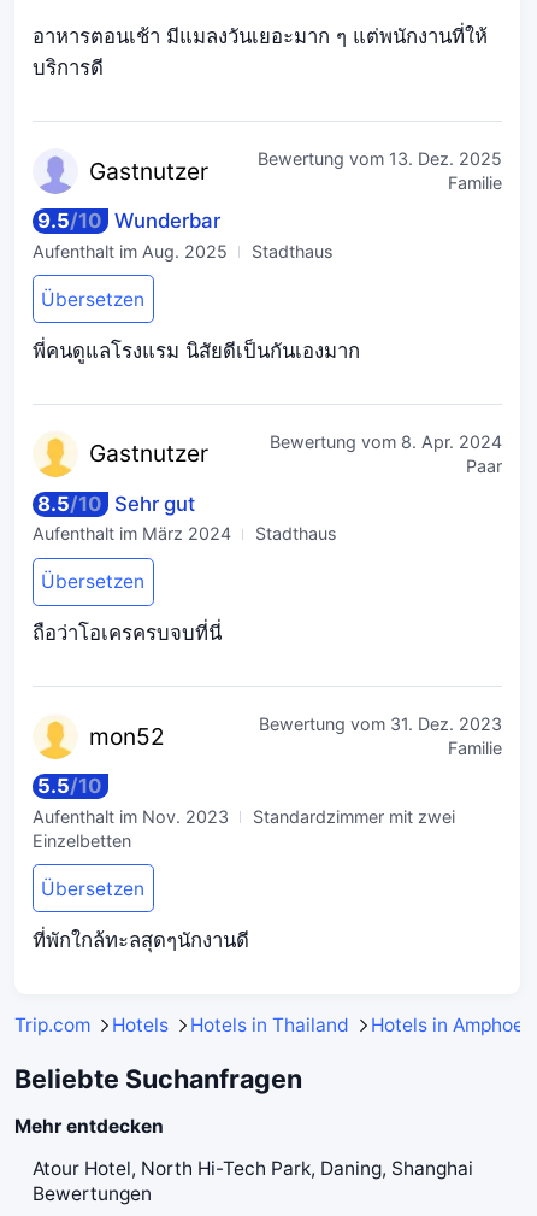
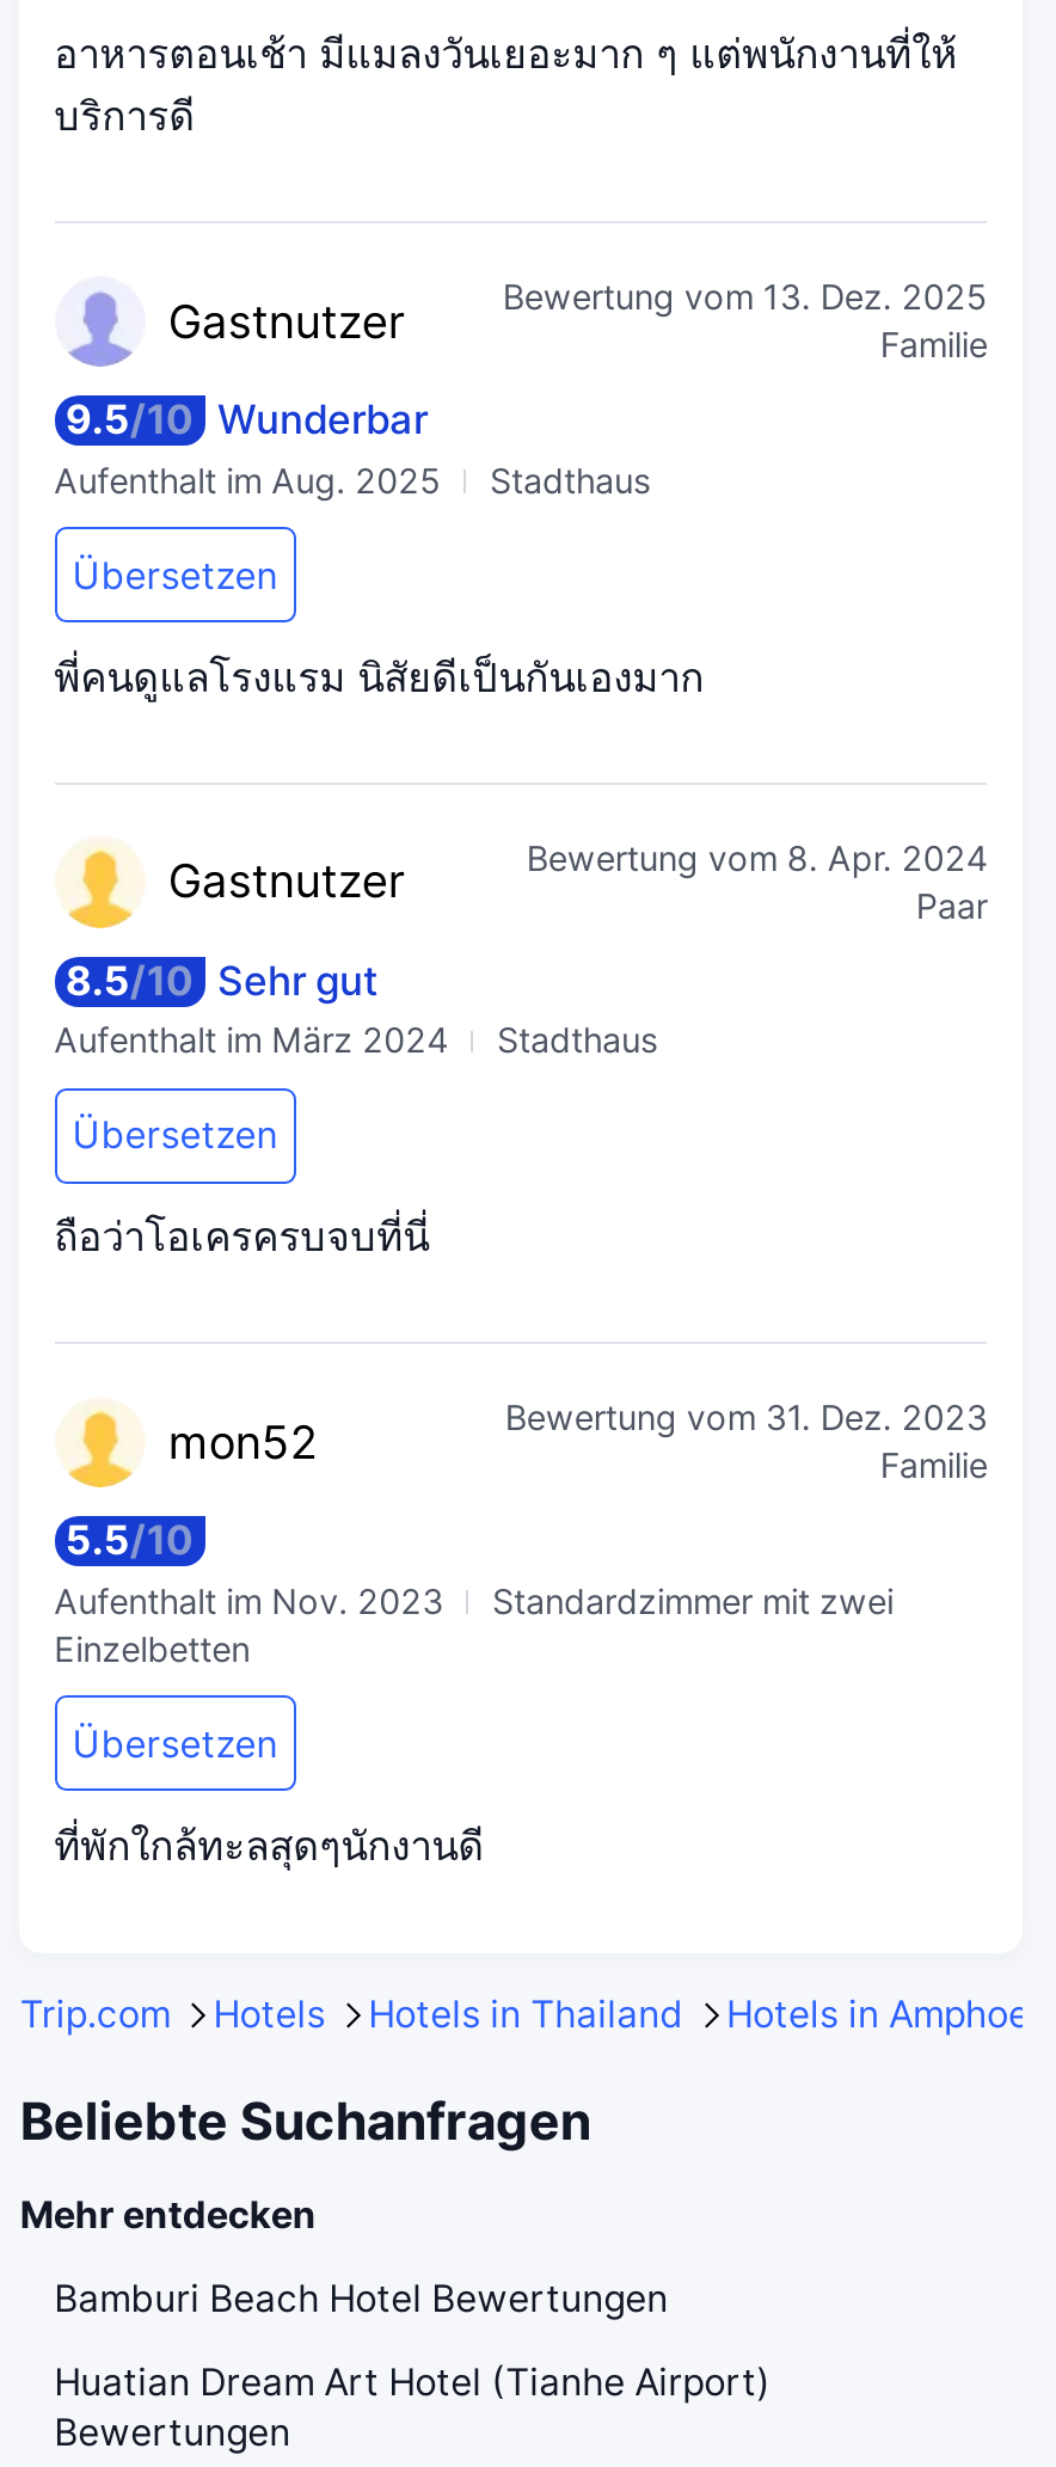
[32,1157,473,1180] Atour Hotel, North Hi-Tech Park, Daning, Shanghai -> [54,2276,771,2406] Bamburi Beach Hotel Bewertungen | Huatian Dream Art Hotel (Tianhe Airport)

